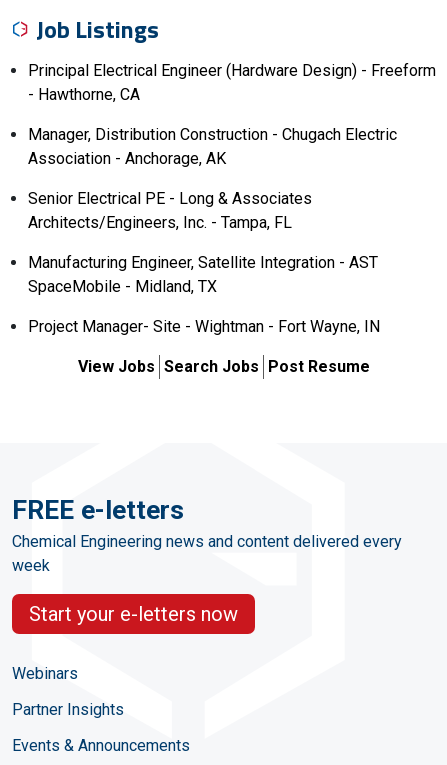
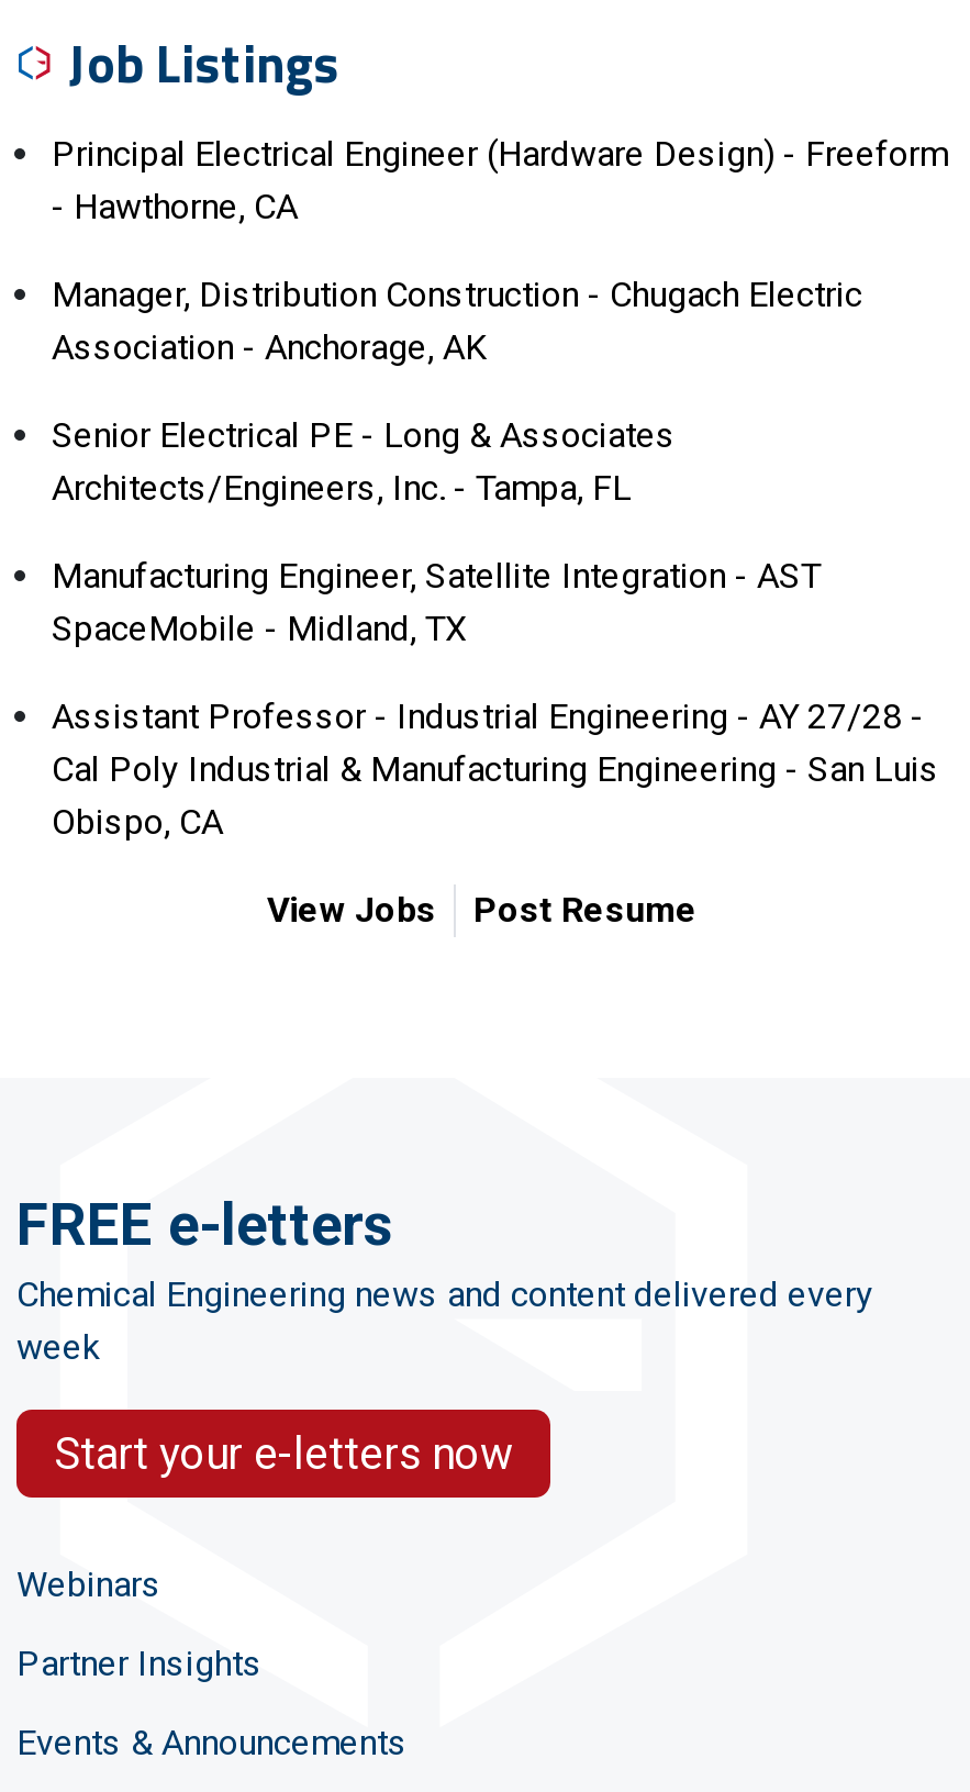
[28,317,380,336] Project Manager- Site - Wightman - Fort Wayne, IN -> [52,695,939,842] Assistant Professor - Industrial Engineering - AY 27/28 - | Cal Poly Industrial & Manufacturing Engineering - San Luis | Obispo, CA
[78,357,370,376] View Jobs Search Jobs Post Resume -> [267,888,698,930] View Jobs | Post Resume

